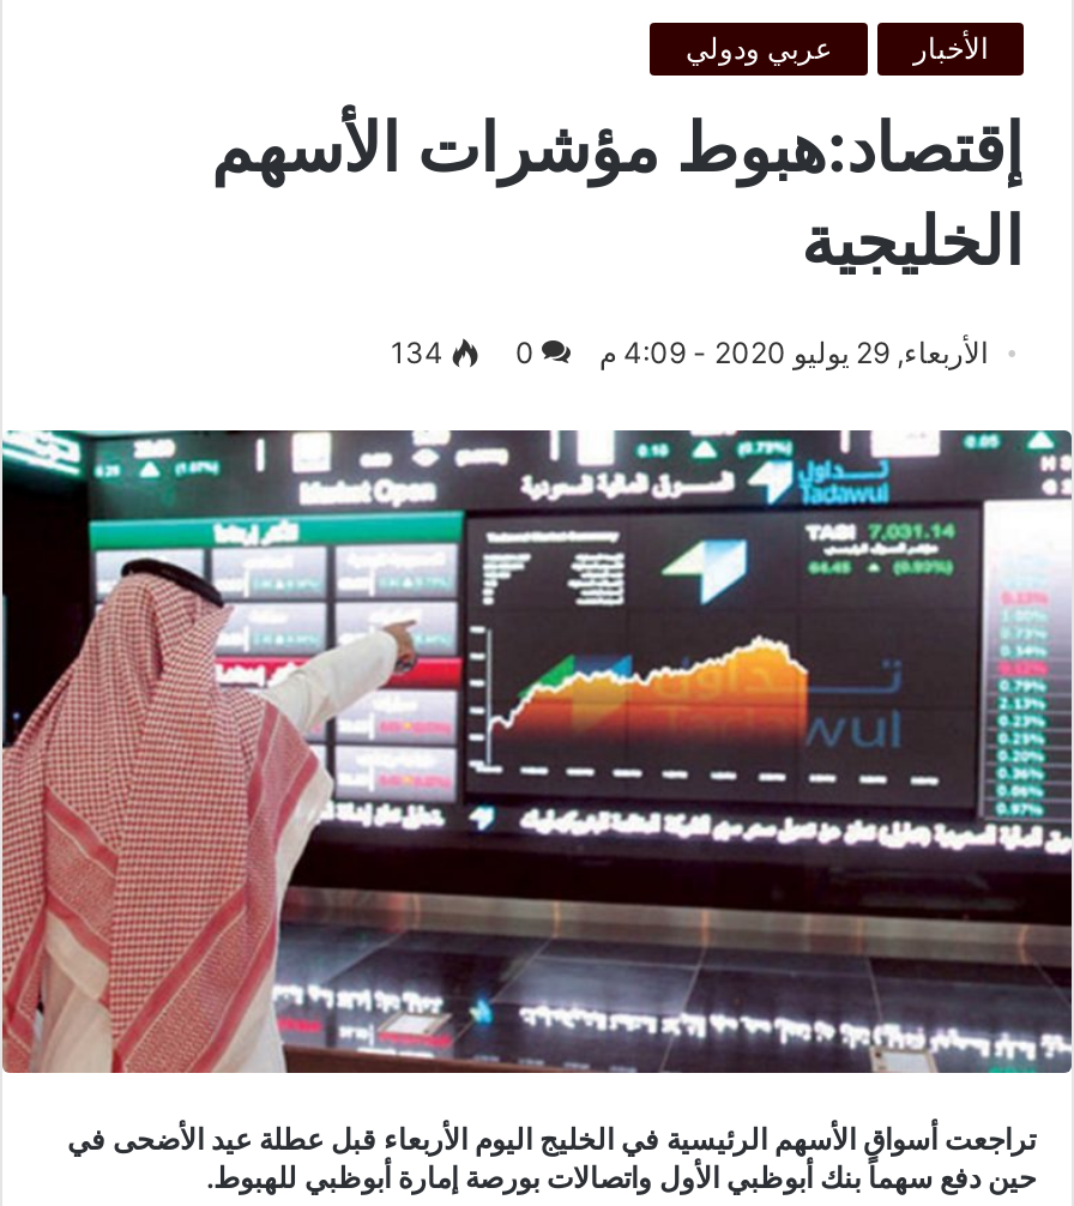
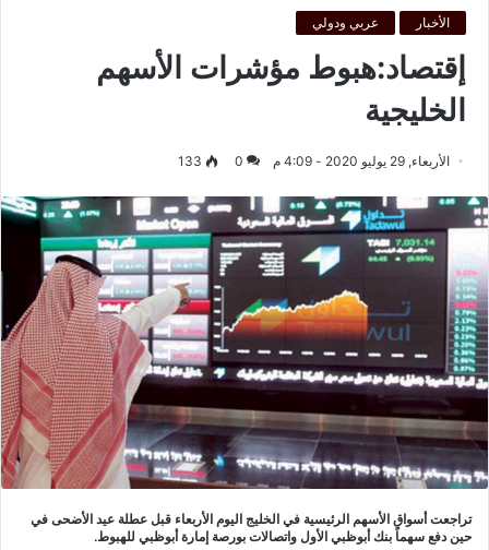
[391,333,535,369] 134 0 -> [178,152,243,169] 133 0

